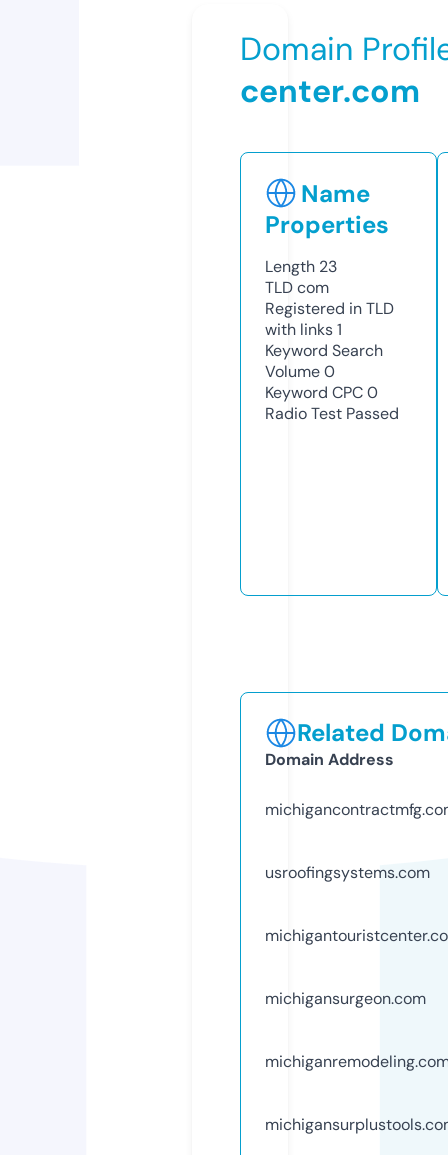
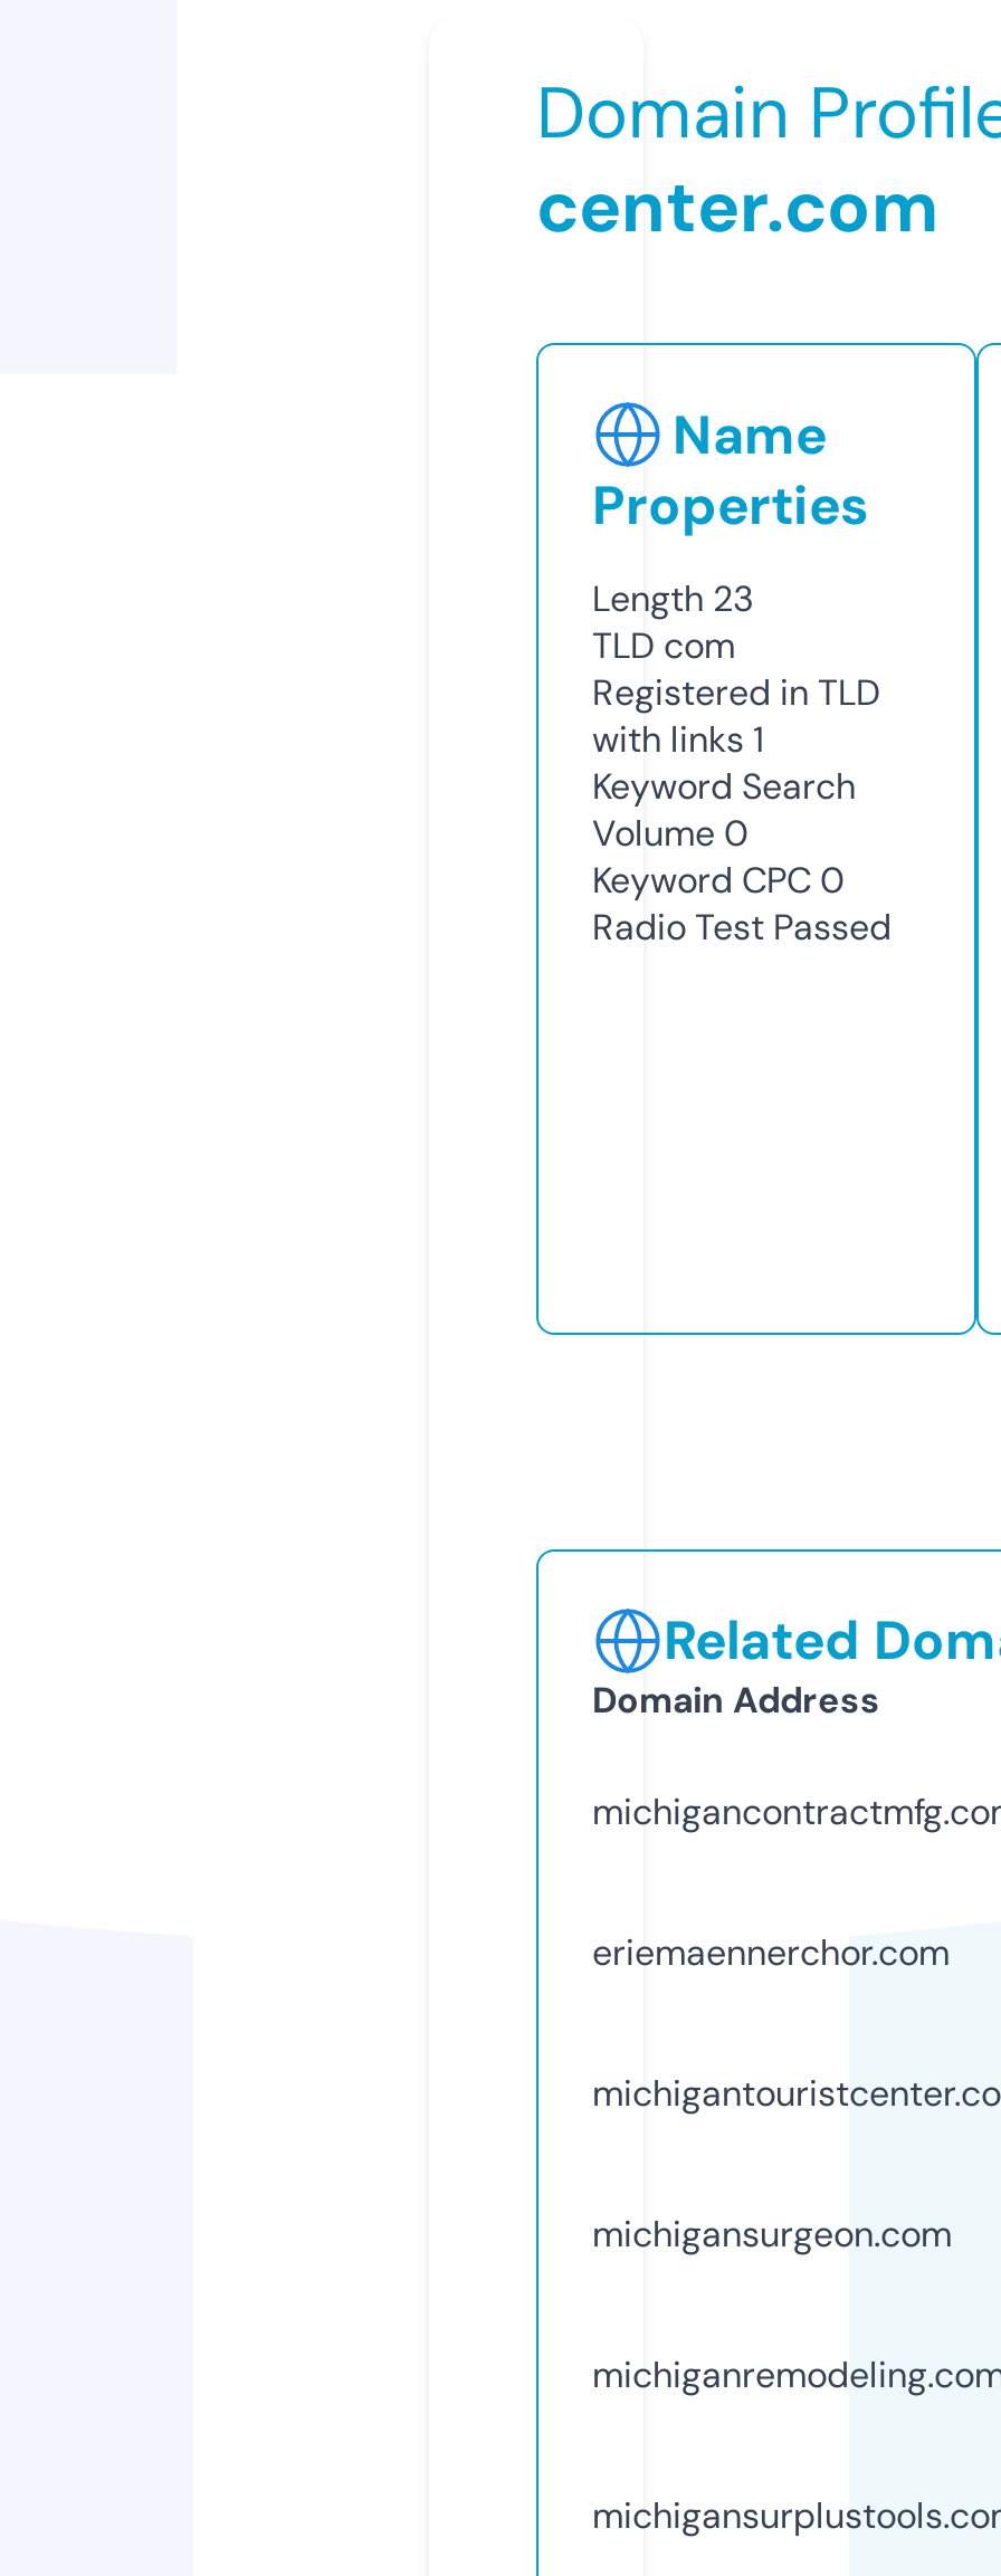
[265,862,430,883] usroofingsystems.com -> [592,1929,950,1976] eriemaennerchor.com

